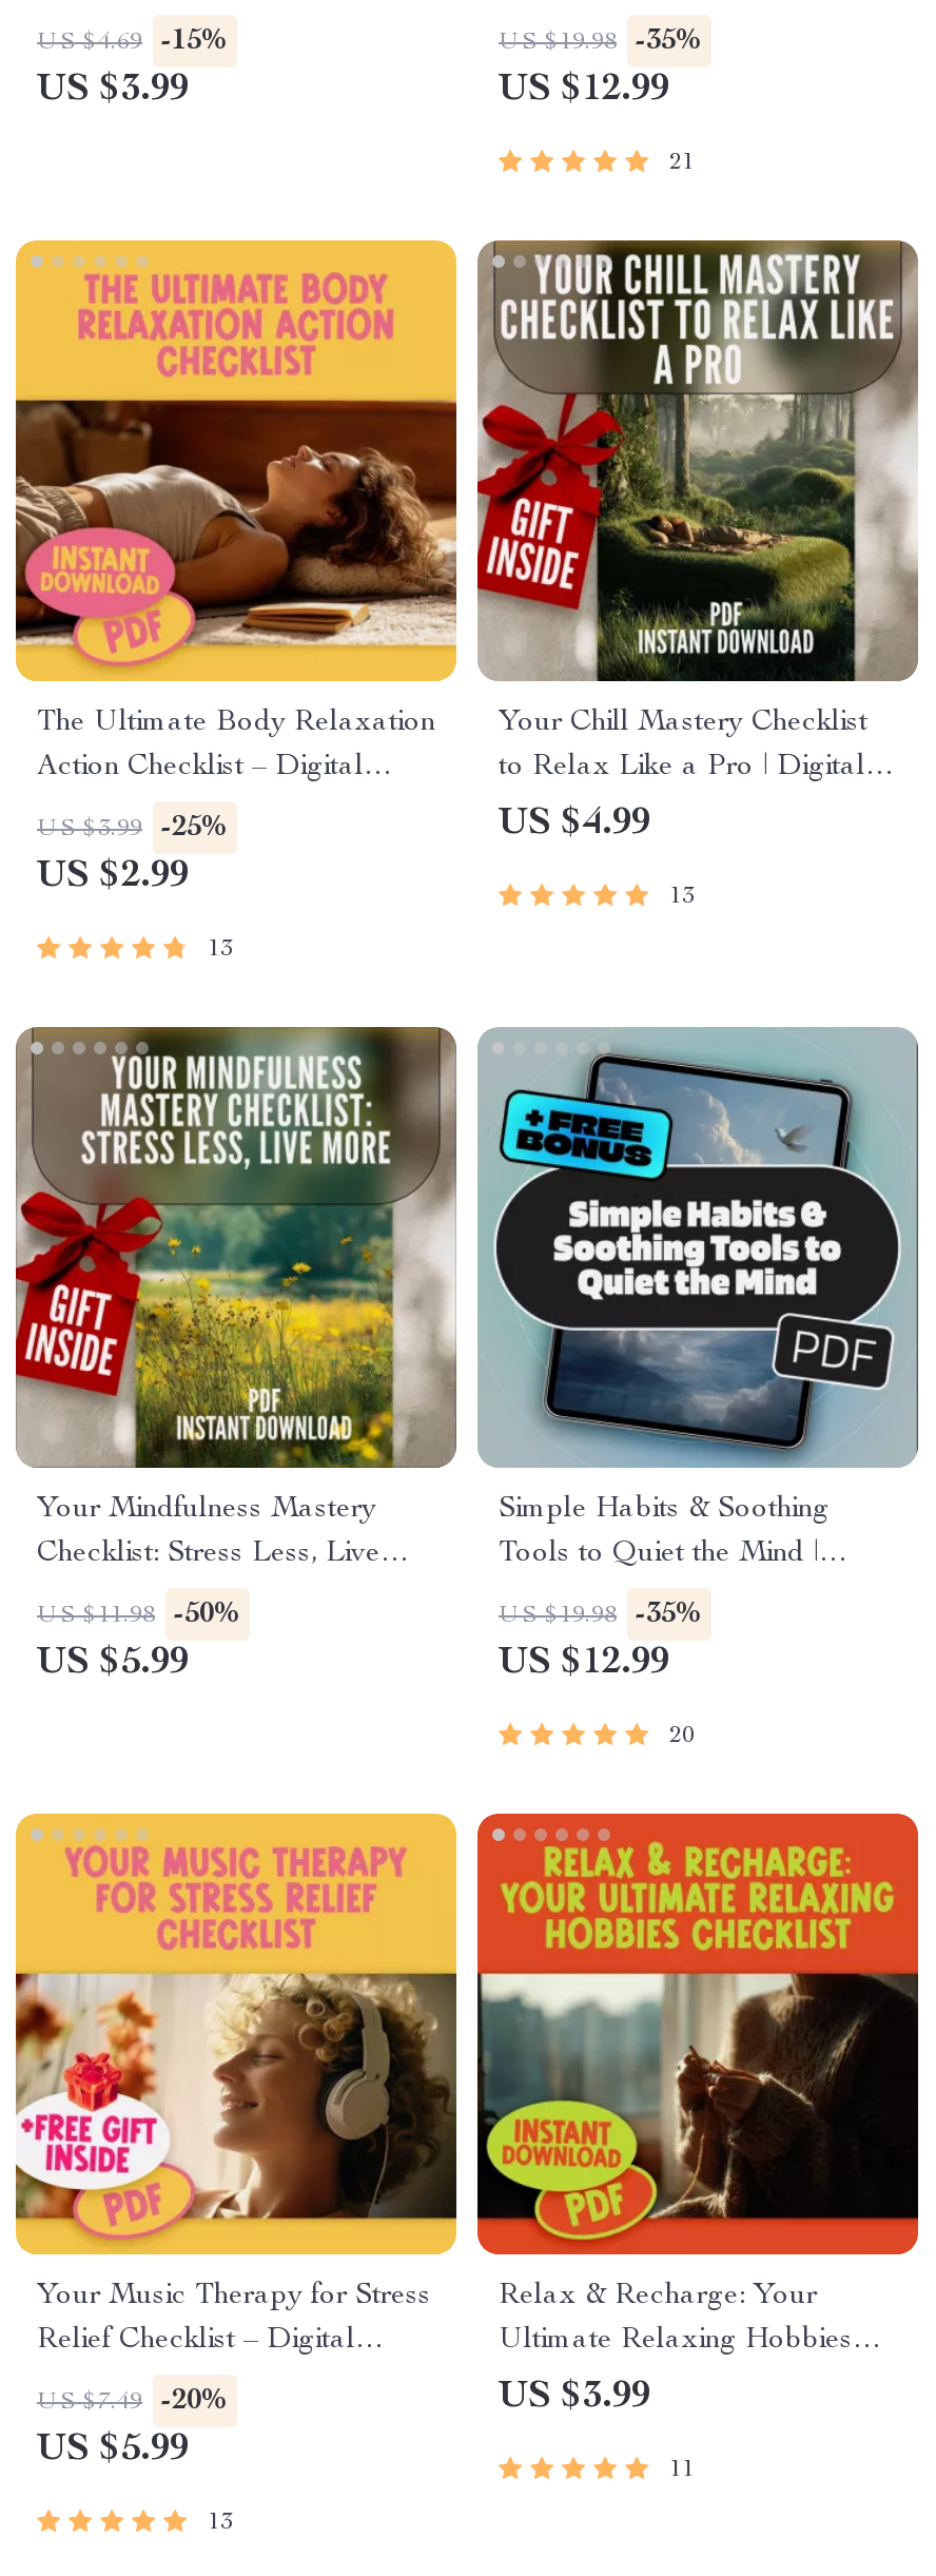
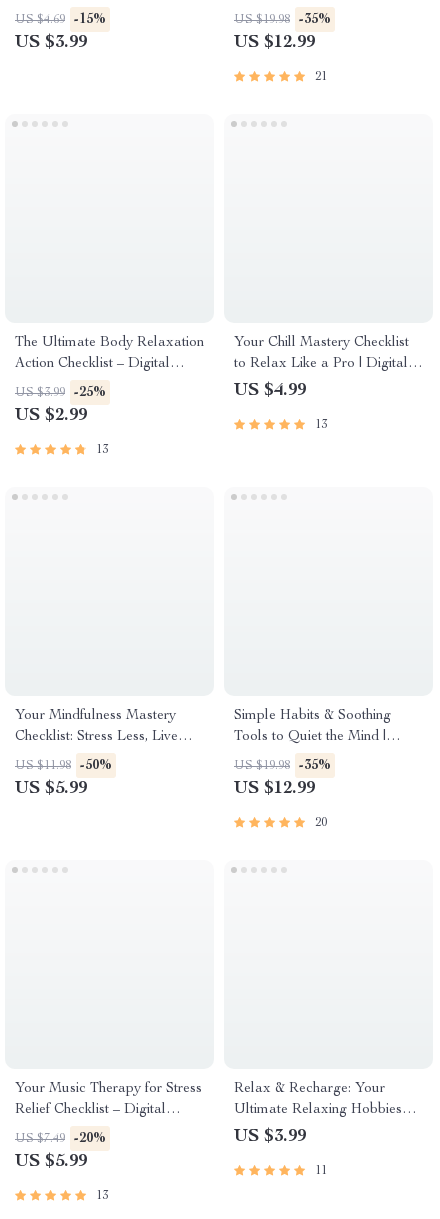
[14,238,459,683] [image] -> none
[475,238,920,683] [image] -> none
[14,1025,459,1470] [image] -> none
[477,1027,920,1468] [image] -> none
[14,1812,459,2257] [image] -> none
[475,1812,920,2257] [image] -> none

